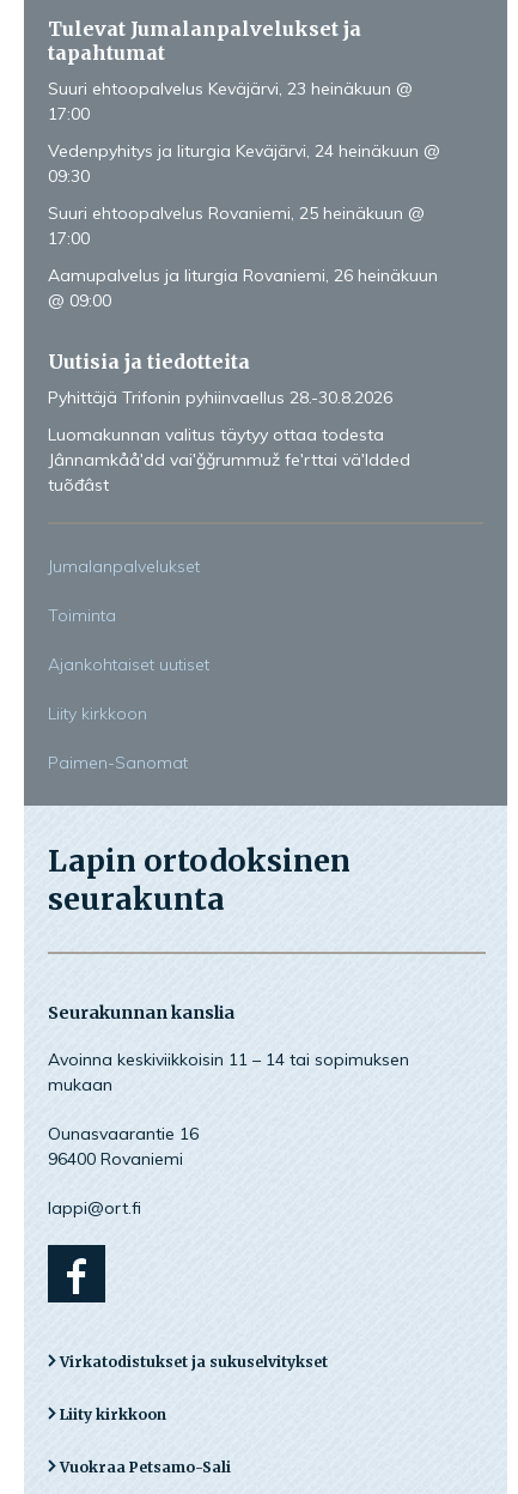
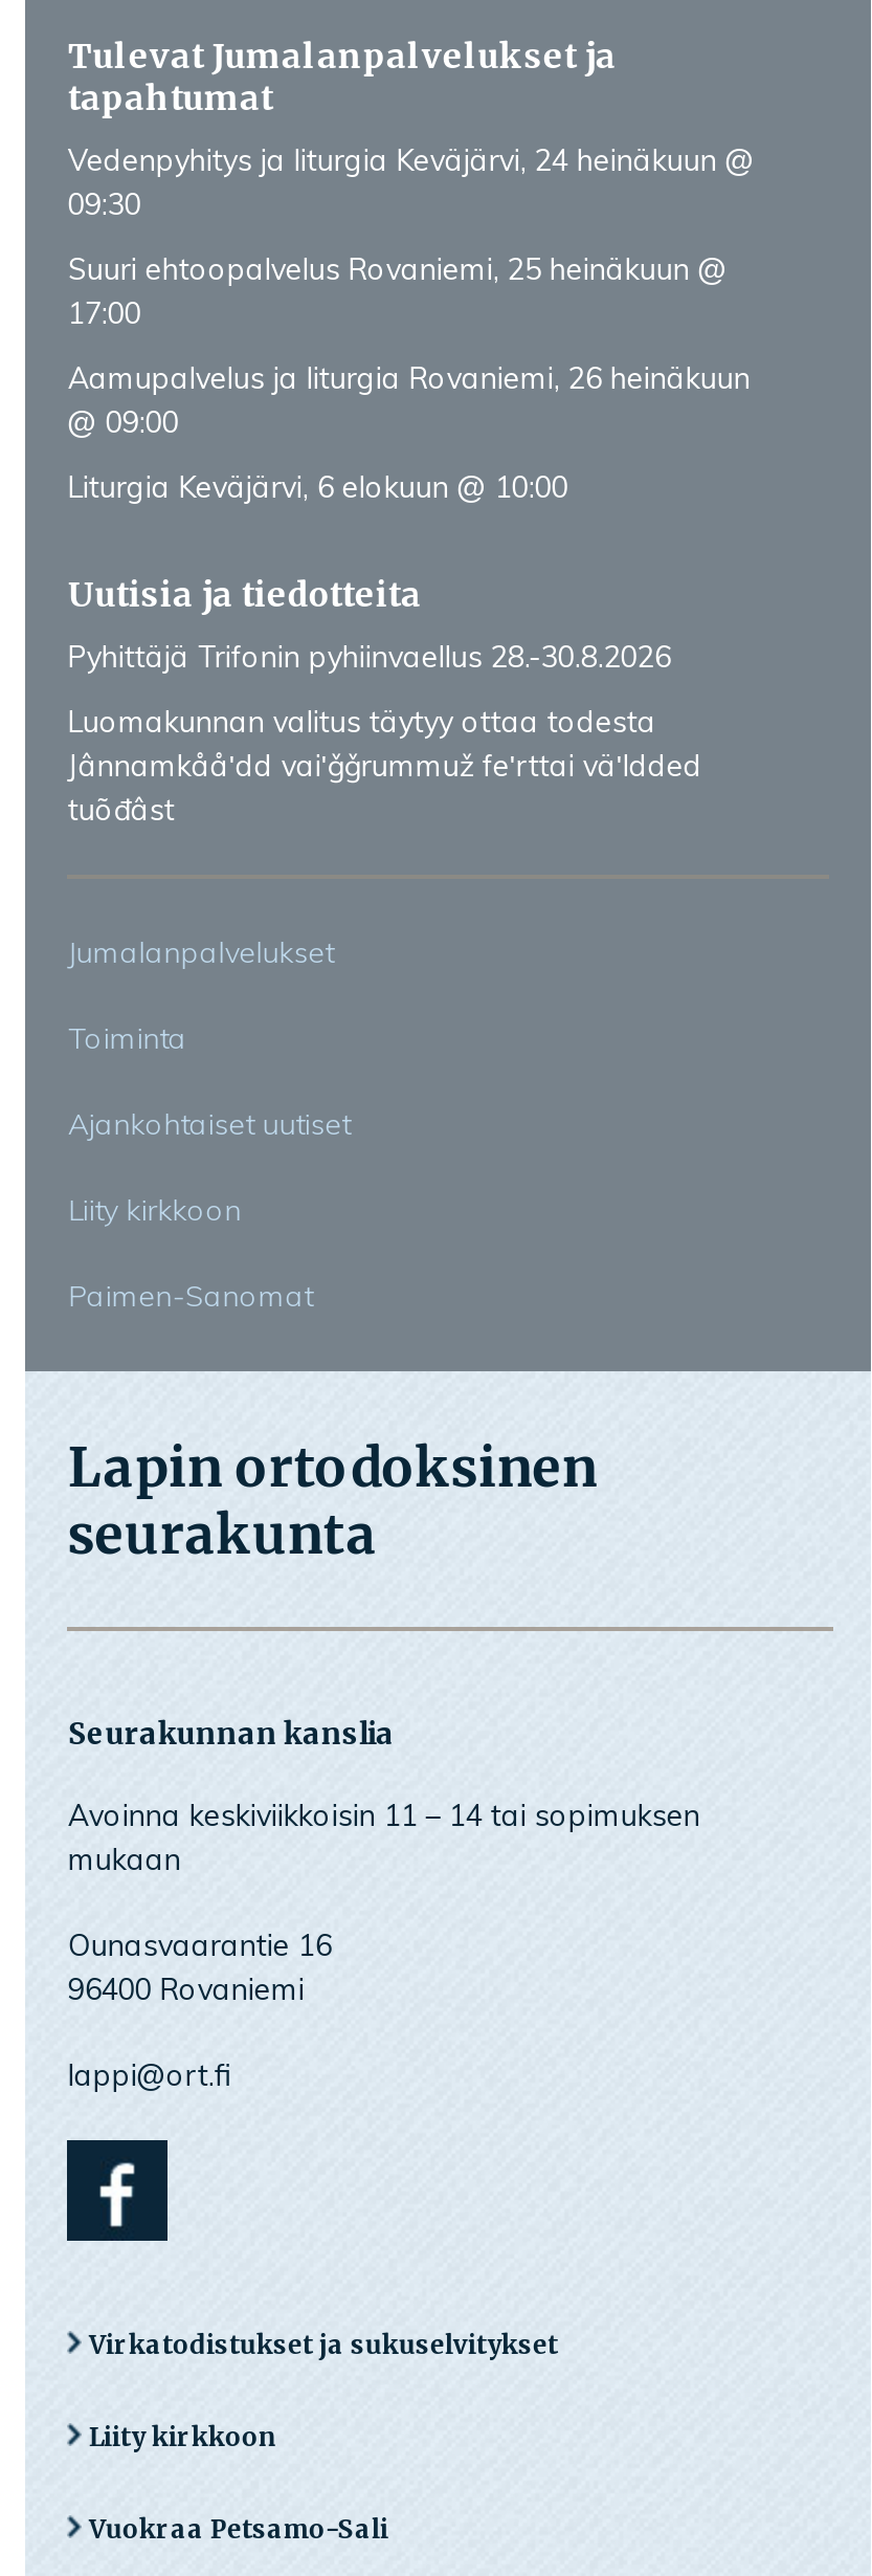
[48,78,413,124] Suuri ehtoopalvelus Keväjärvi, 23 heinäkuun @ | 17:00 -> none
moved [48,140,441,311] -> [68,141,755,441]: Vedenpyhitys ja liturgia Keväjärvi, 24 heinäkuun @ | 09:30 | Suuri ehtoopalvelus Rovaniemi, 25 heinäkuun @ | 17:00 | Aamupalvelus ja liturgia Rovaniemi, 26 heinäkuun | @ 09:00
none -> [68,468,568,506] Liturgia Keväjärvi, 6 elokuun @ 10:00

